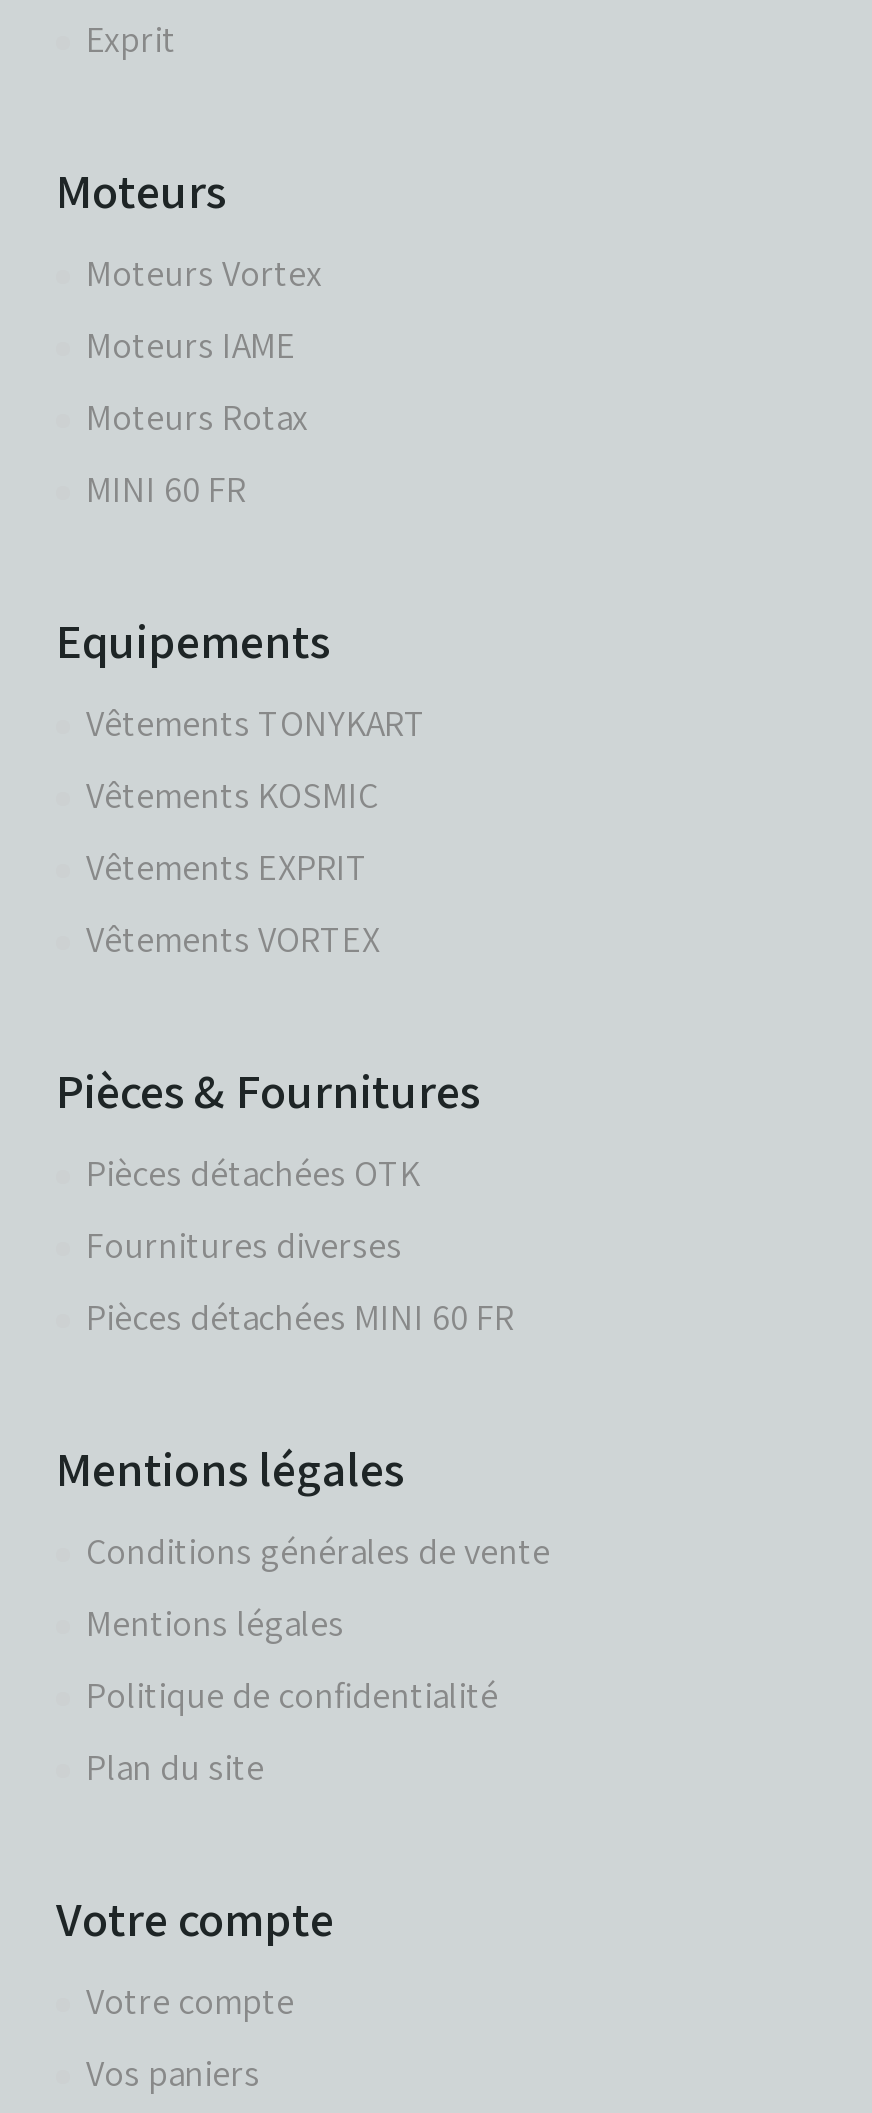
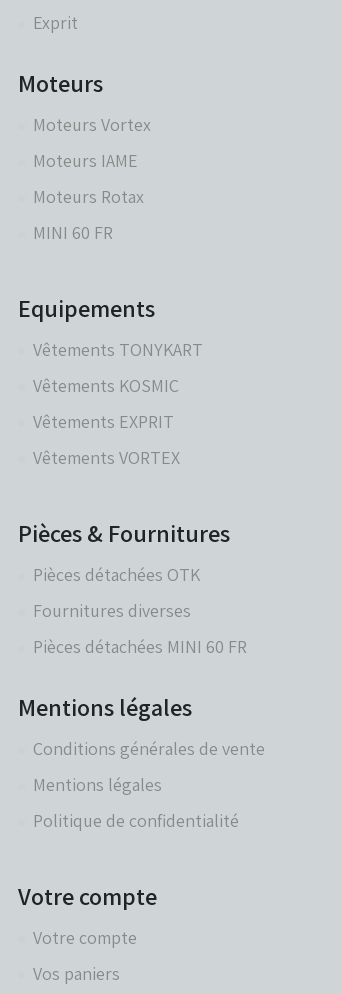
[86,1743,264,1789] Plan du site -> none

